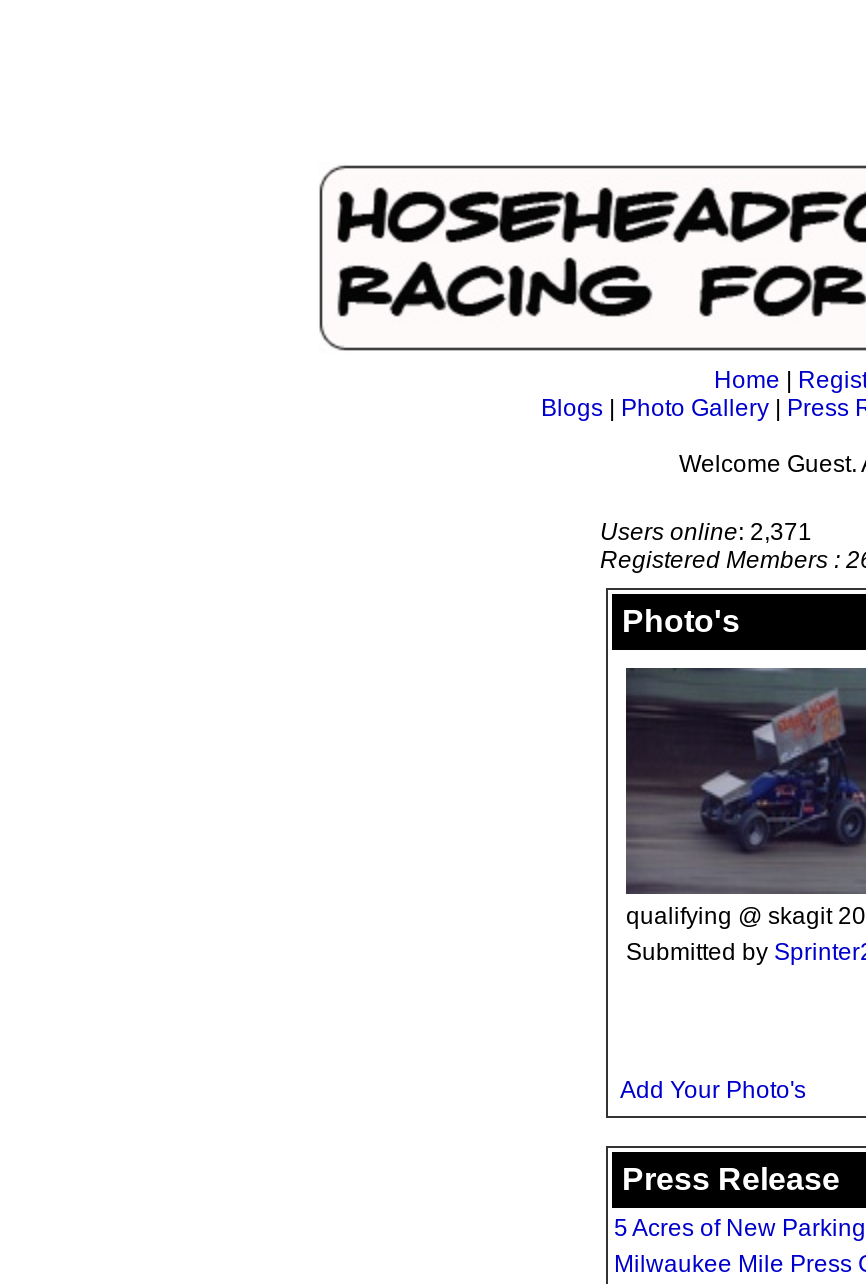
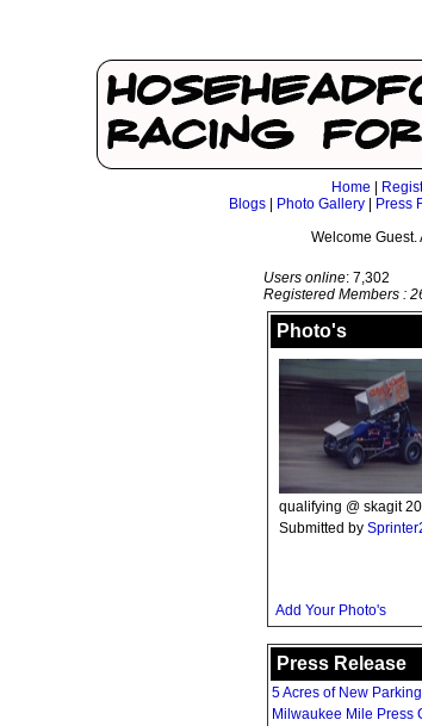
[600,518,812,546] Users online: 2,371 -> [263,269,390,286] Users online: 7,302

